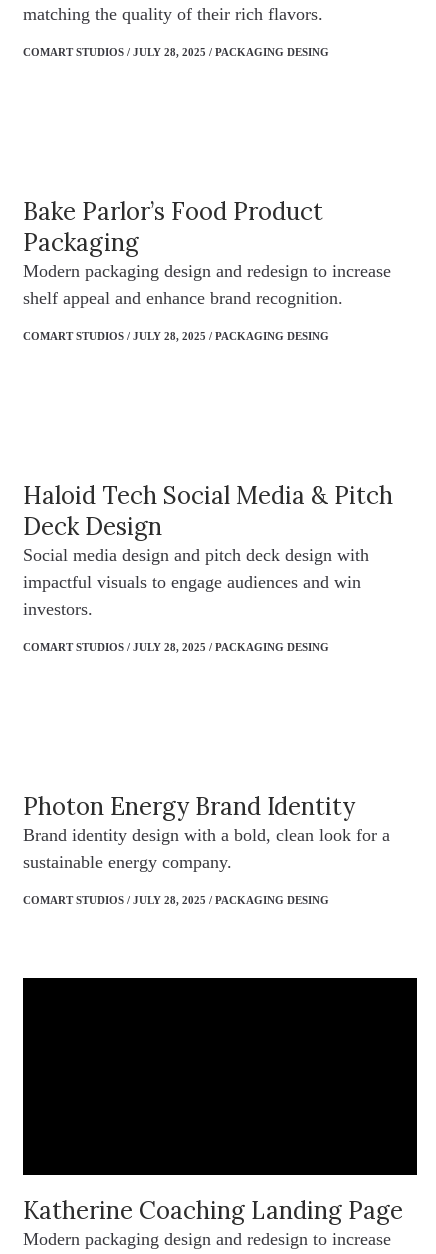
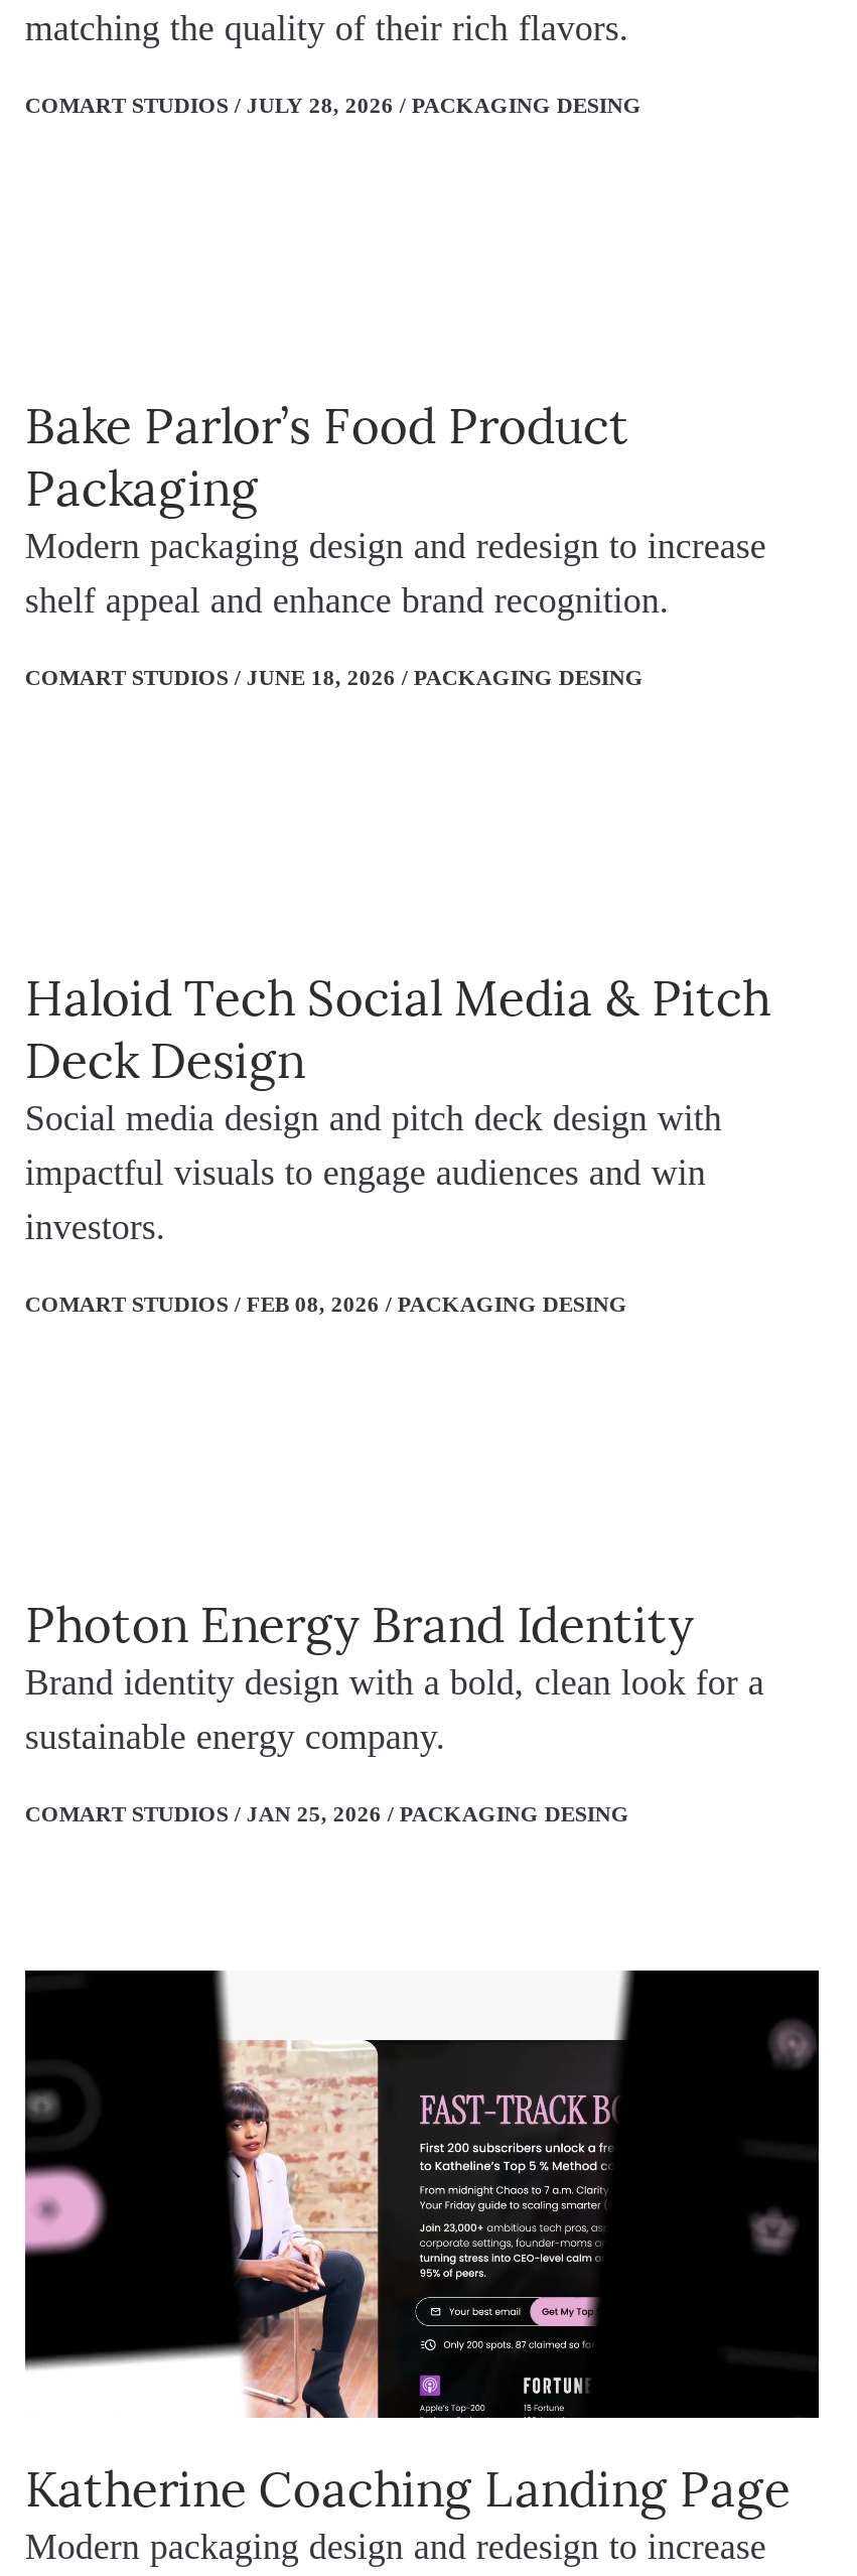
[23,46,329,58] COMART STUDIOS / JULY 28, 2025 / PACKAGING DESING -> [25,93,641,117] COMART STUDIOS / JULY 28, 2026 / PACKAGING DESING
[23,330,329,342] COMART STUDIOS / JULY 28, 2025 / PACKAGING DESING -> [25,665,643,689] COMART STUDIOS / JUNE 18, 2026 / PACKAGING DESING
[23,641,329,653] COMART STUDIOS / JULY 28, 2025 / PACKAGING DESING -> [25,1292,627,1316] COMART STUDIOS / FEB 08, 2026 / PACKAGING DESING
none -> [23,1969,817,2420] [image]
[23,894,329,906] COMART STUDIOS / JULY 28, 2025 / PACKAGING DESING -> [25,1801,629,1825] COMART STUDIOS / JAN 25, 2026 / PACKAGING DESING

